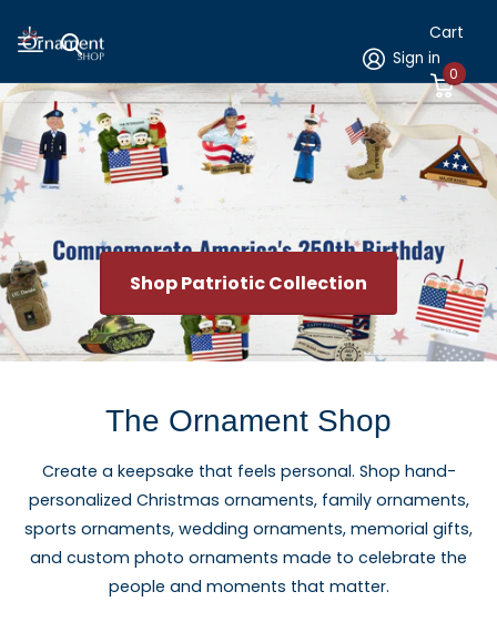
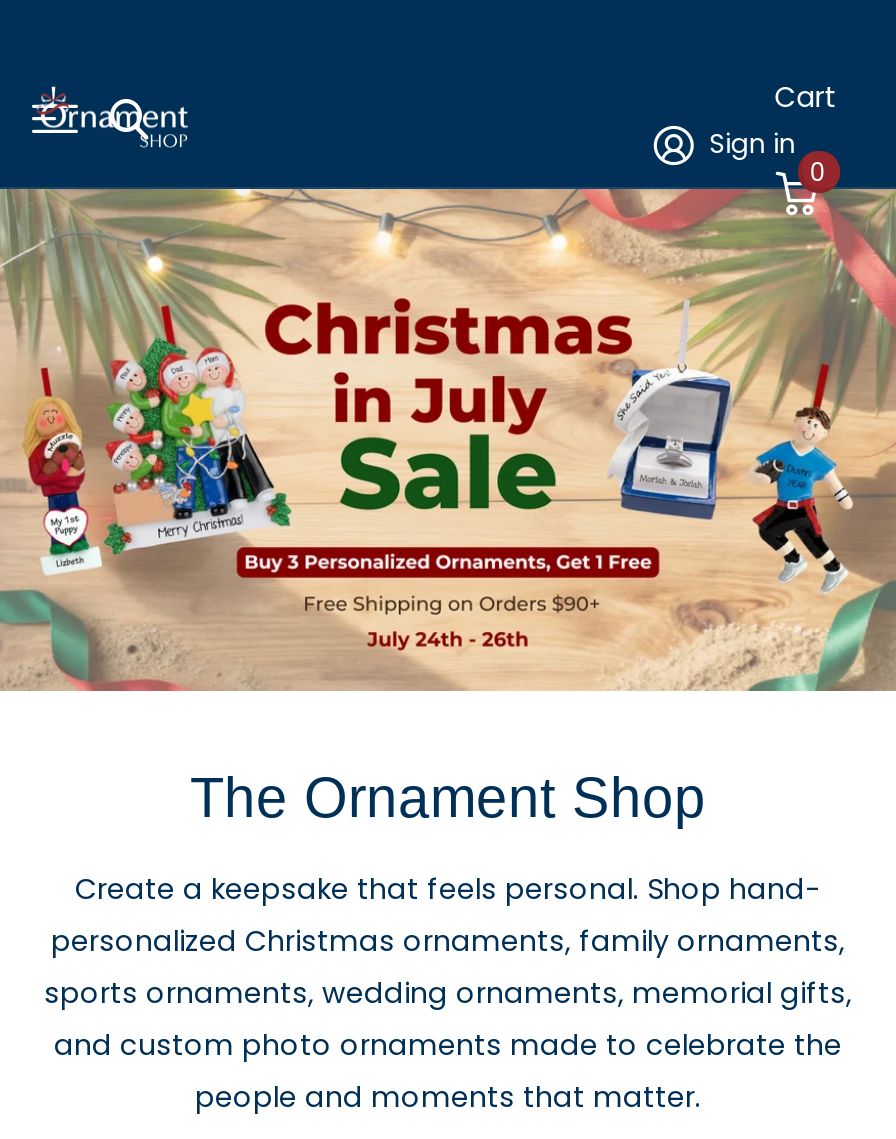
[3,82,494,363] [image] -> [6,187,890,693] [image]
[130,271,367,296] Shop Patriotic Collection -> none

